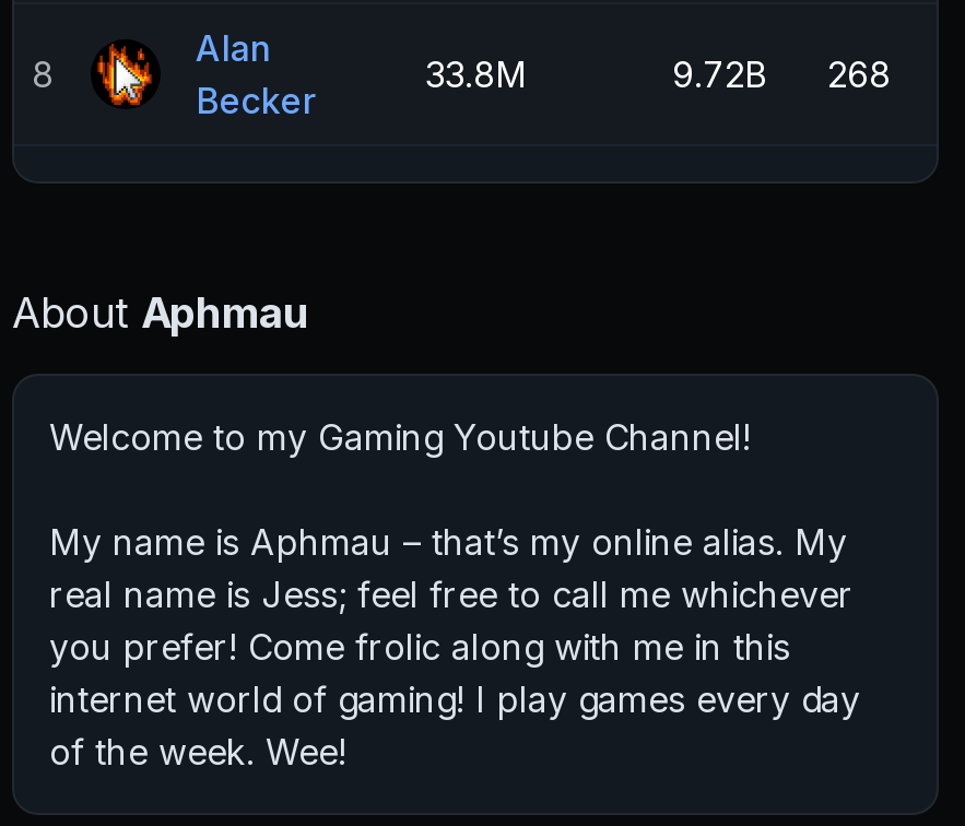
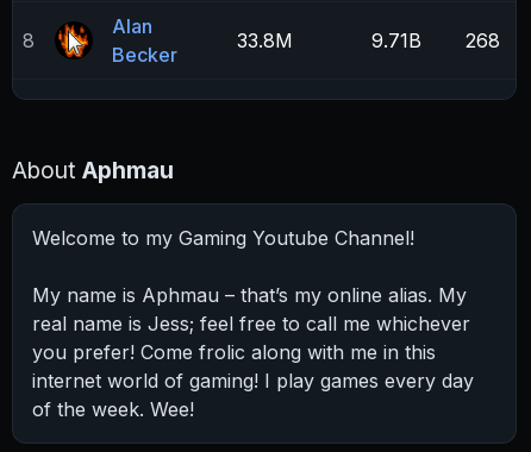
[672,52,891,96] 9.72B 268 -> [371,28,500,52] 9.71B 268

